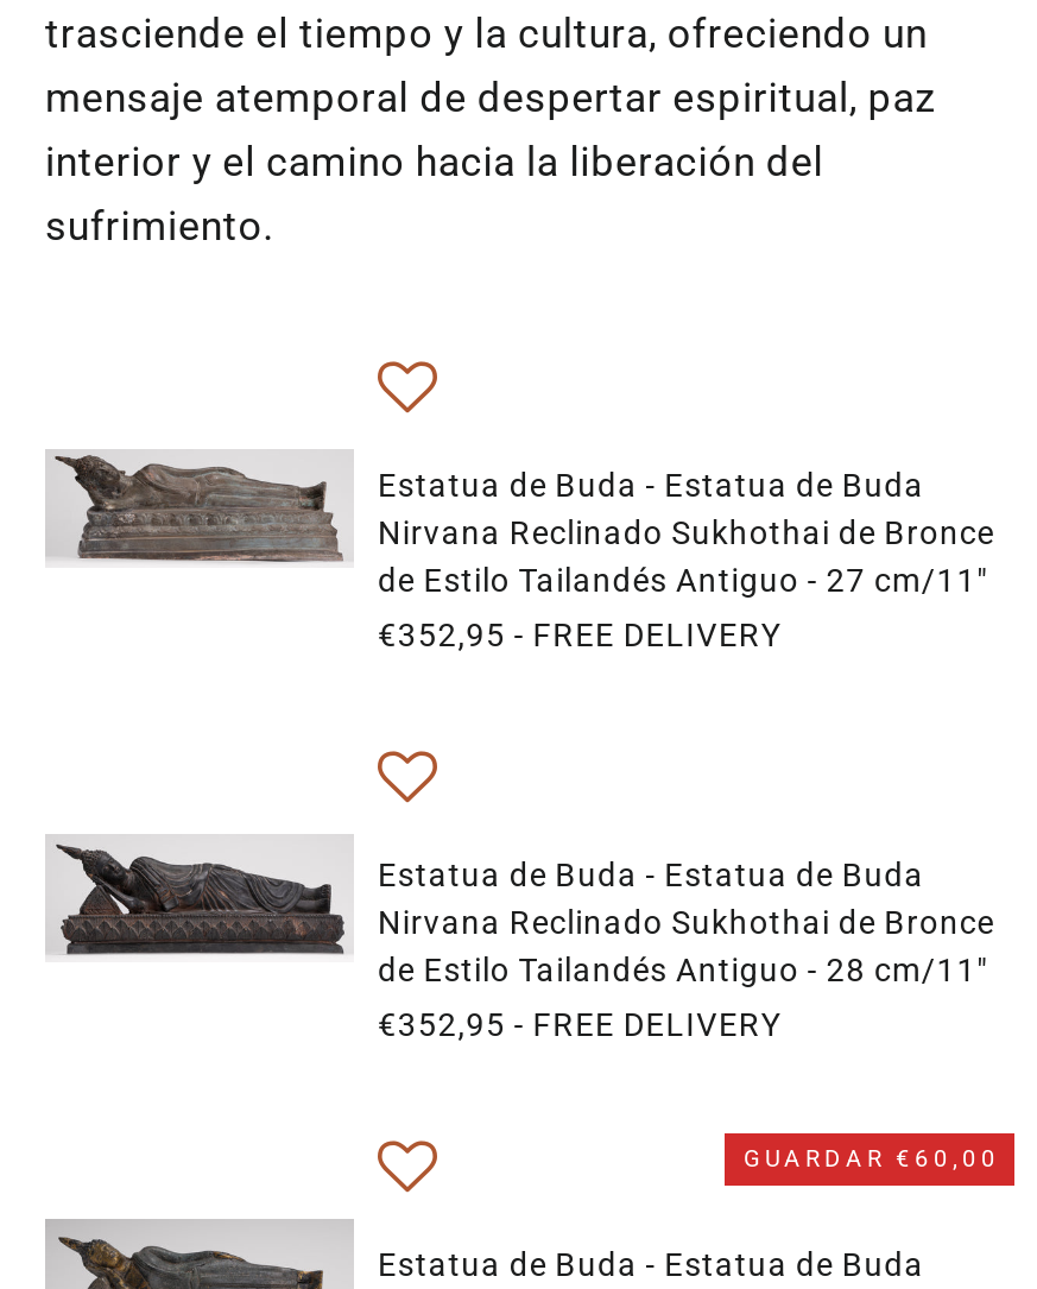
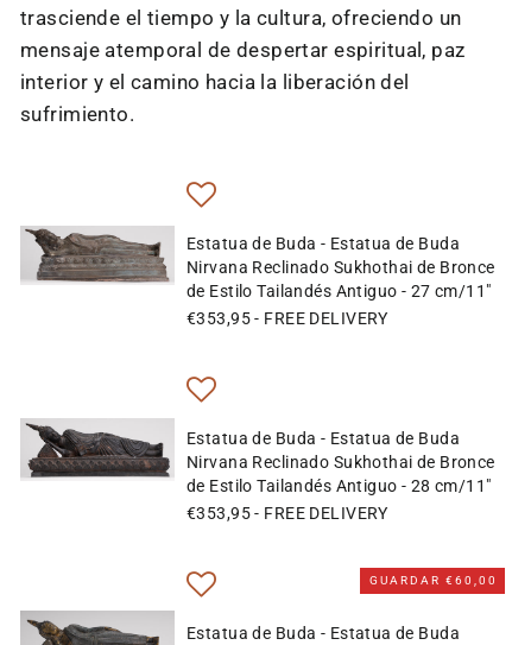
[378,616,781,654] €352,95 - FREE DELIVERY -> [187,308,388,327] €353,95 - FREE DELIVERY
[378,1006,781,1044] €352,95 - FREE DELIVERY -> [187,503,388,522] €353,95 - FREE DELIVERY

